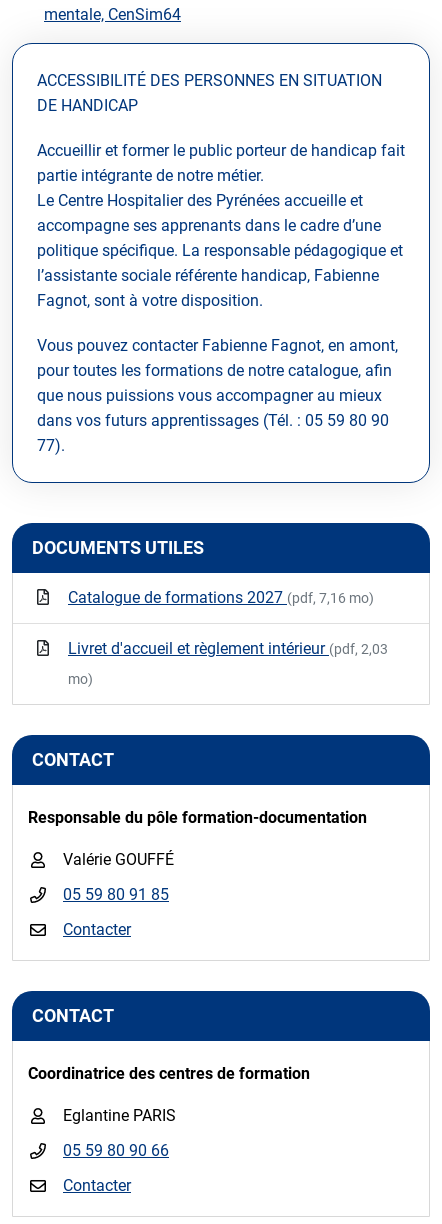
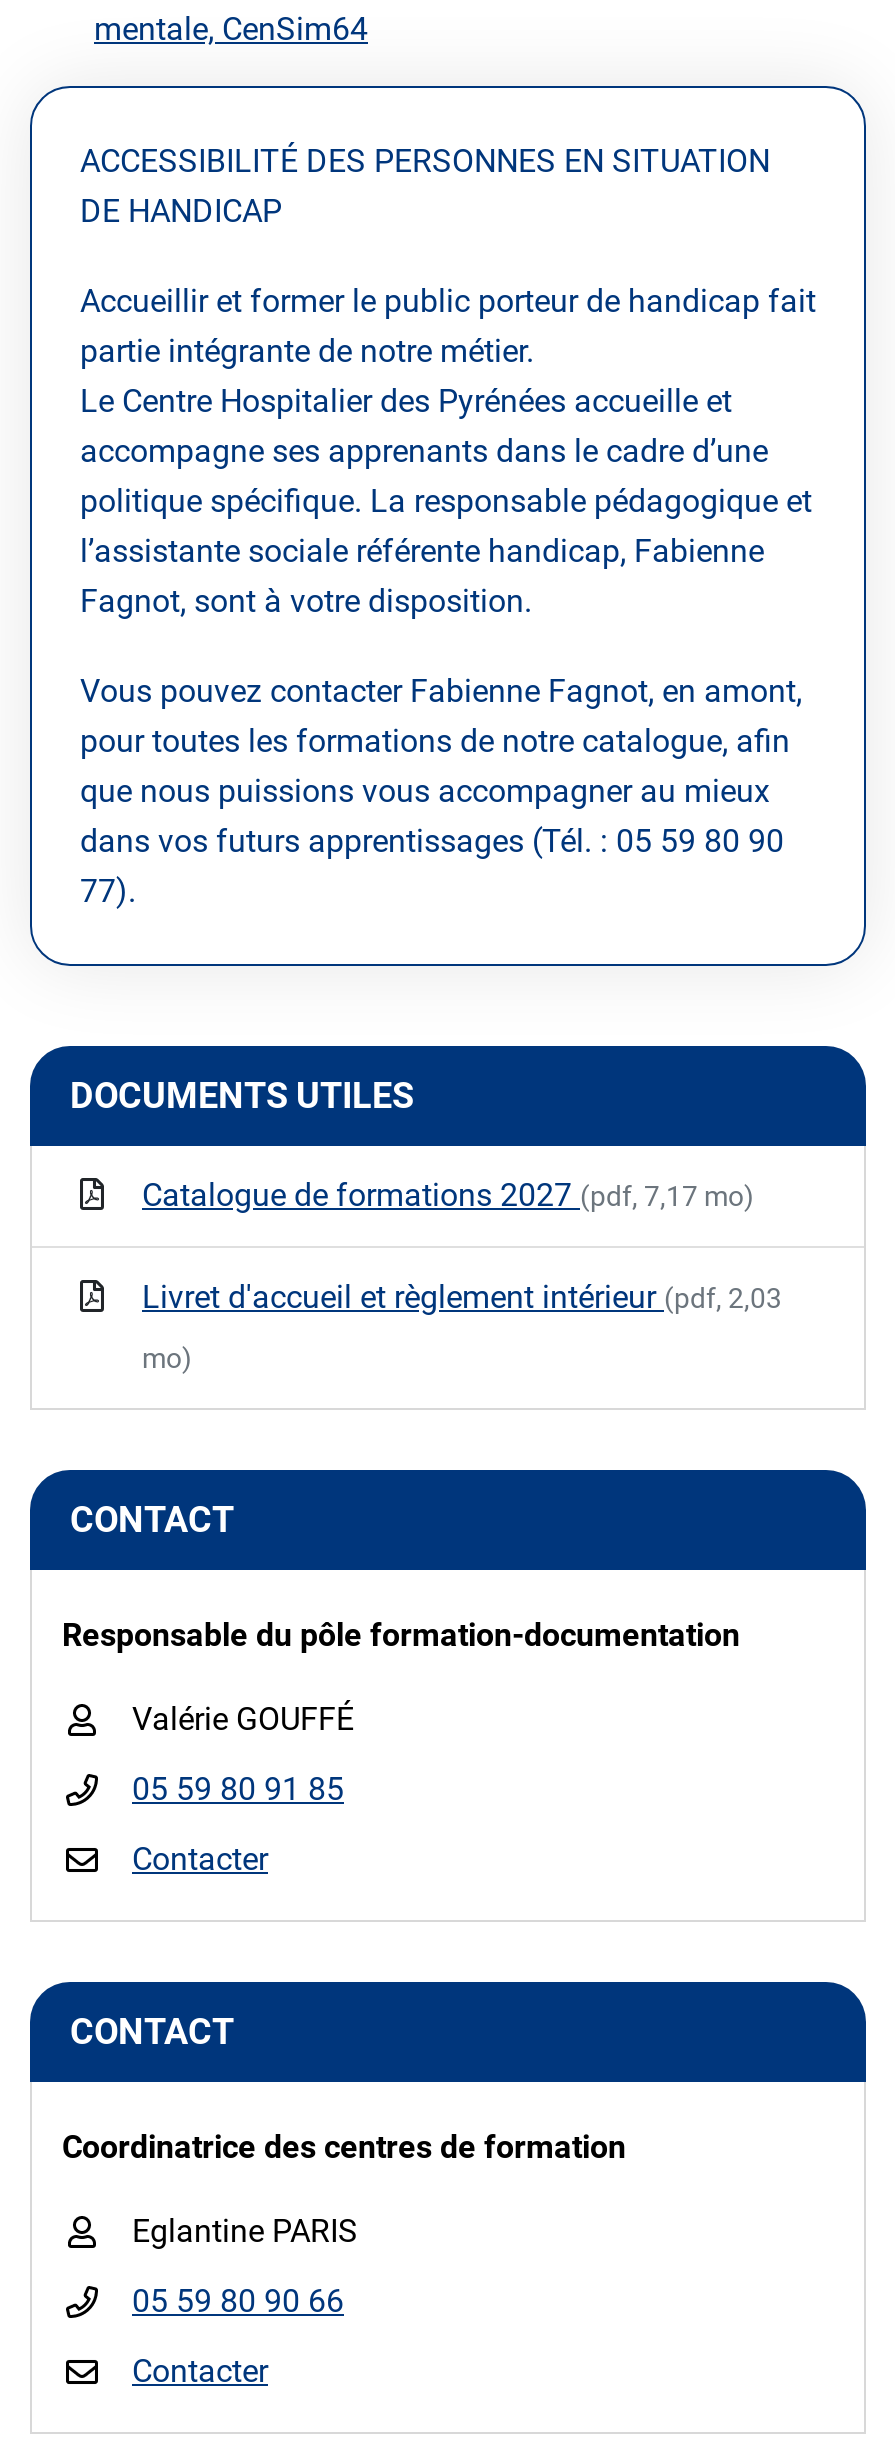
[68,588,374,607] Catalogue de formations 2027 (pdf, 7,16 mo) -> [142,1175,754,1213] Catalogue de formations 2027 (pdf, 7,17 mo)

